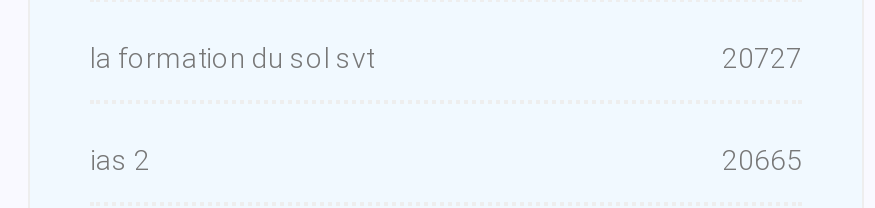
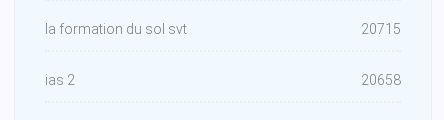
[722,42,802,74] 20727 -> [361,21,401,37] 20715
[722,144,802,176] 20665 -> [361,72,401,88] 20658

